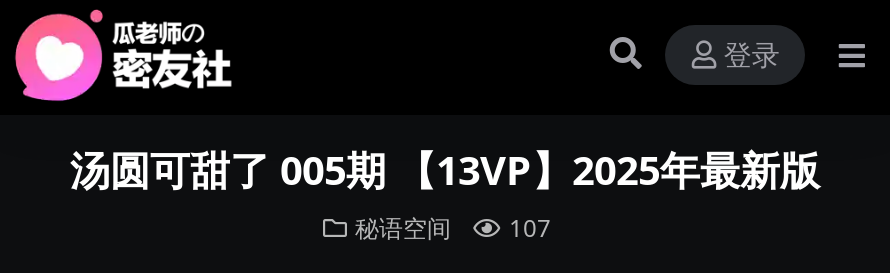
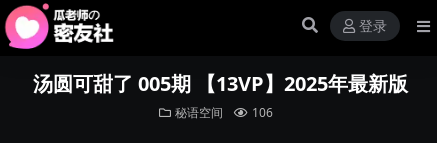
[355,211,551,245] 秘语空间 107 -> [175,104,273,121] 秘语空间 106

